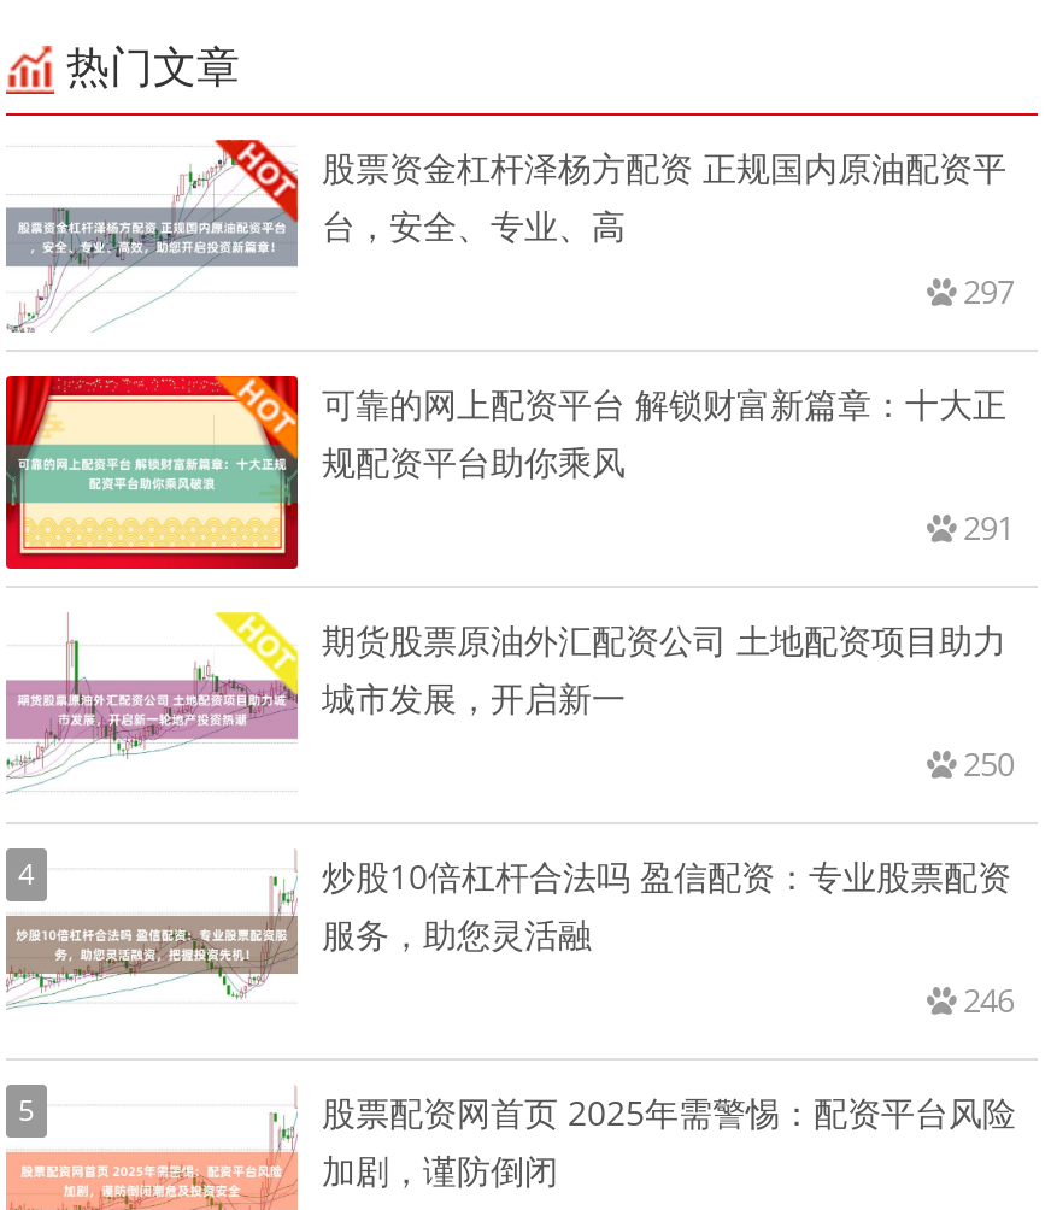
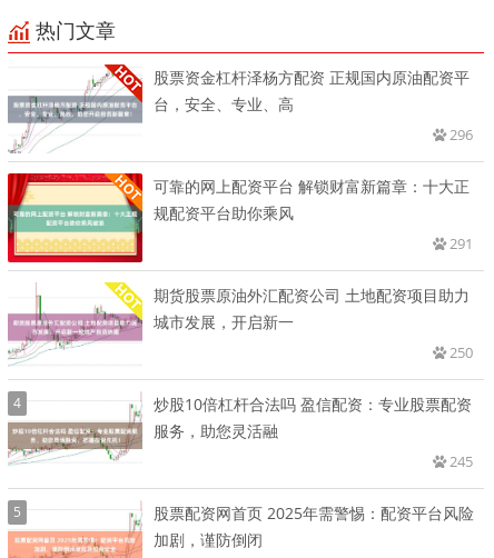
[963,270,1014,314] 297 -> [449,125,473,145] 296
[963,979,1014,1022] 246 -> [449,452,473,472] 245

